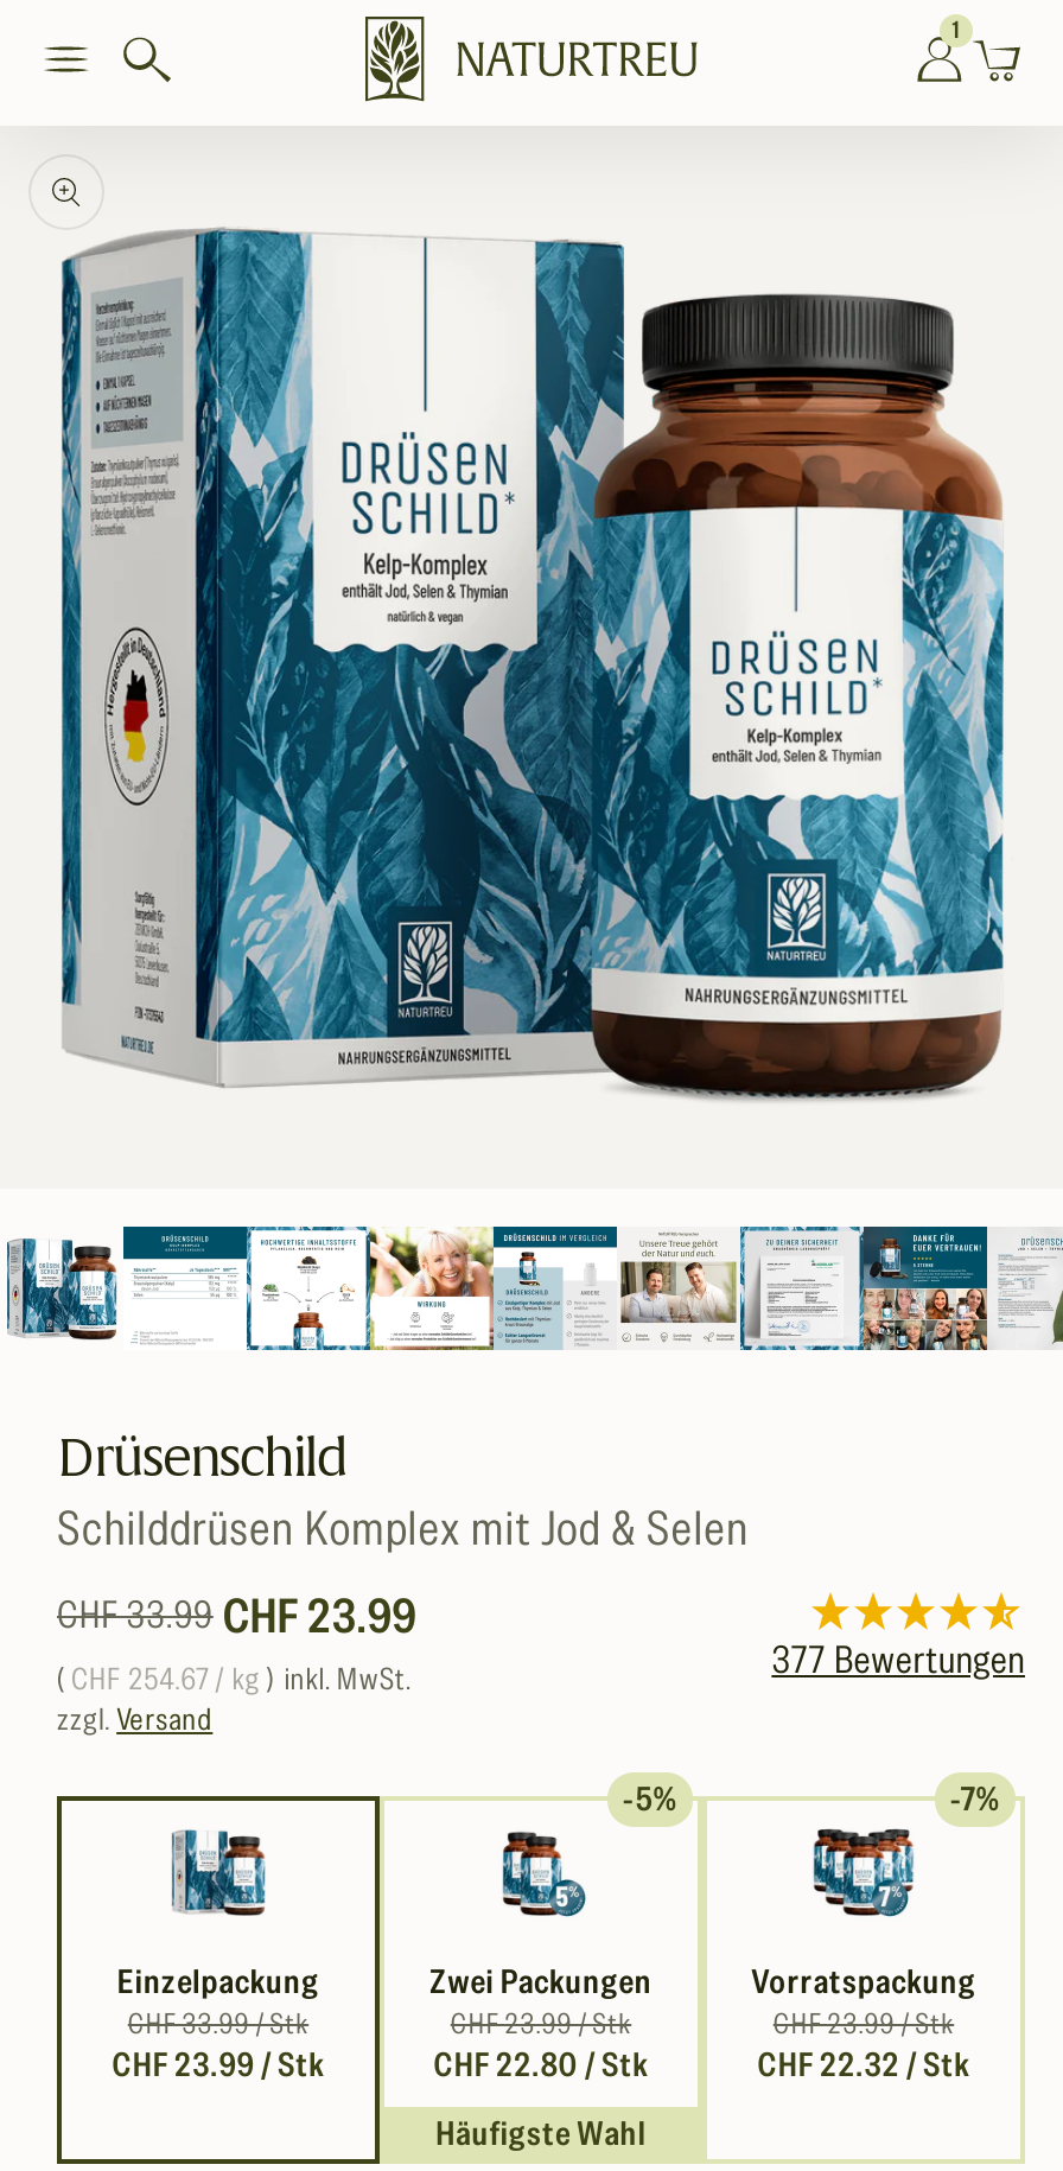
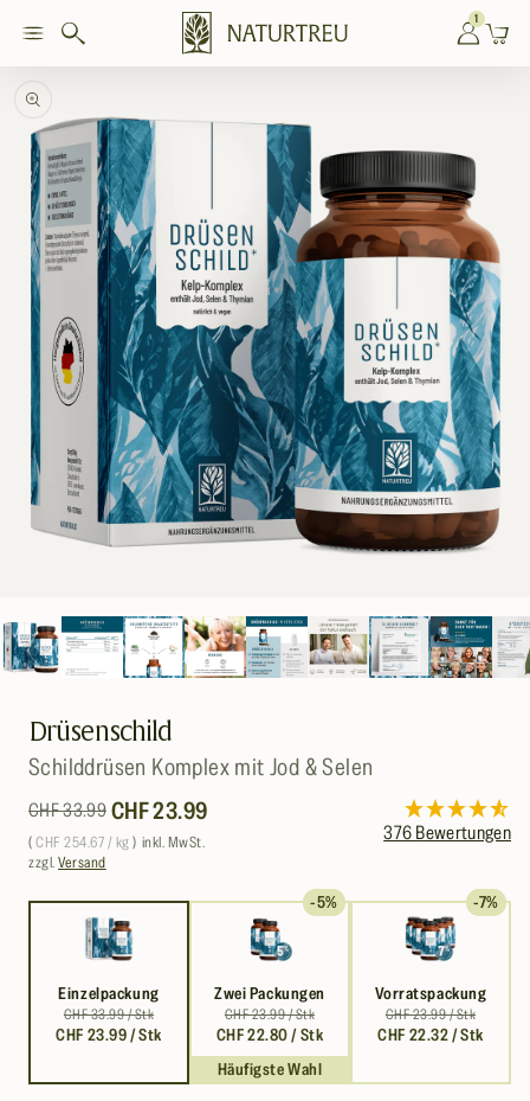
[772,1635,1025,1685] 377 Bewertungen -> [384,820,511,845] 376 Bewertungen

